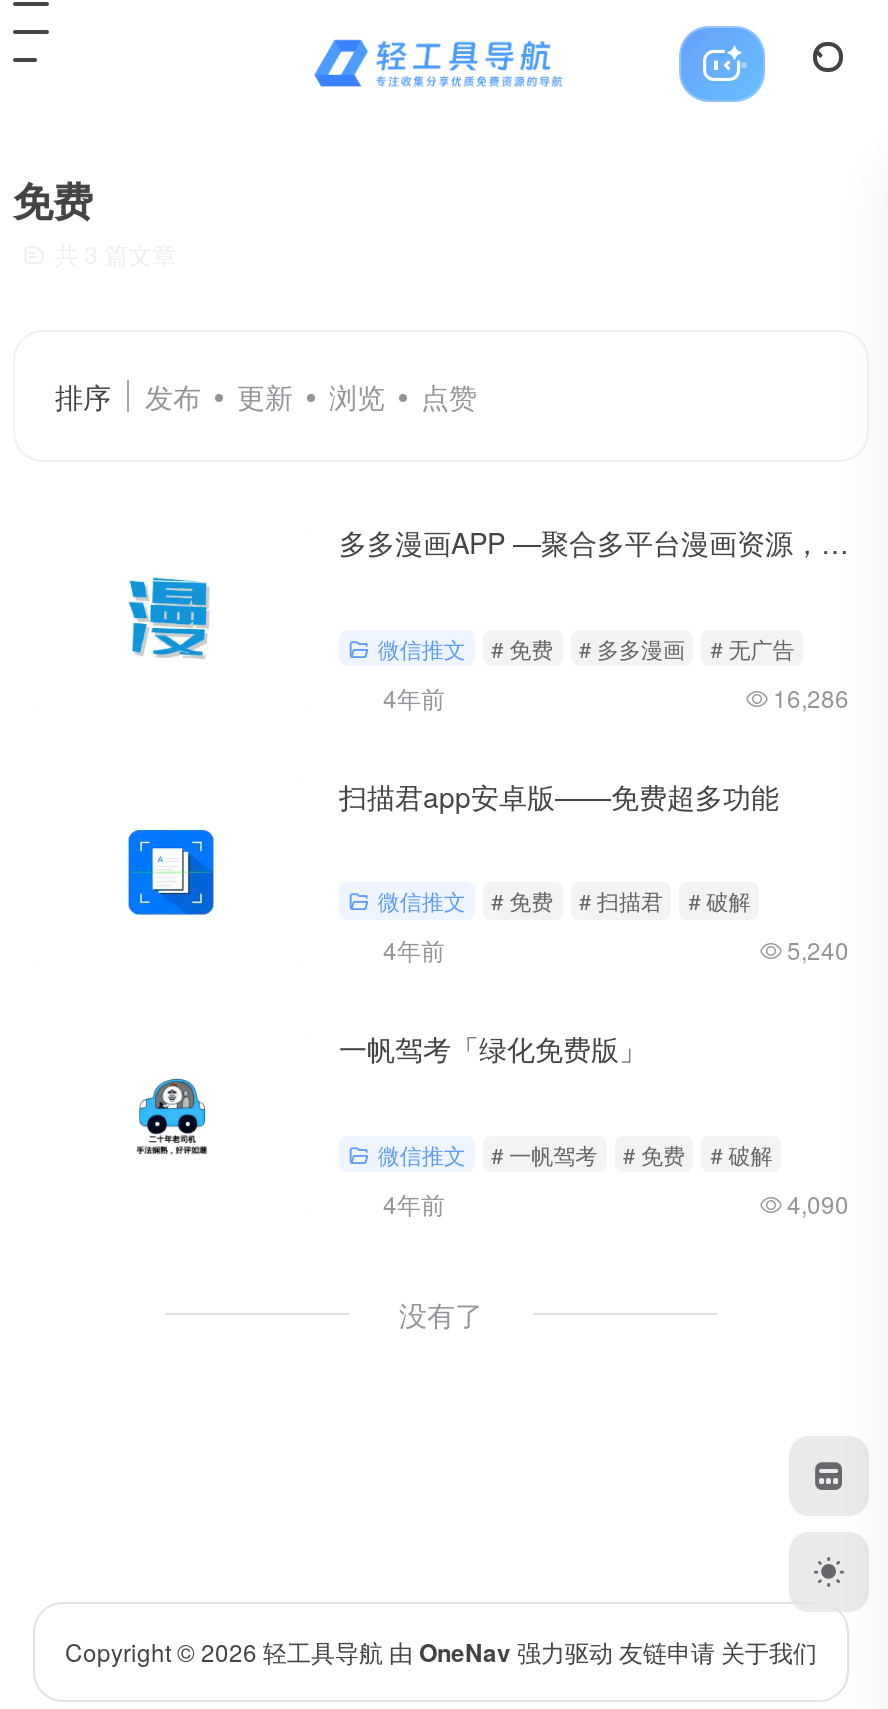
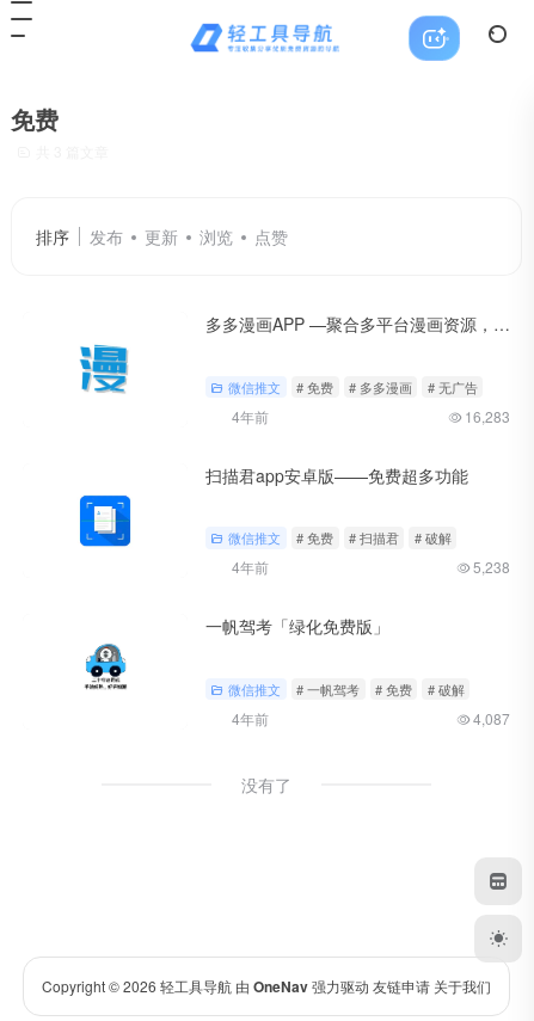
[773,679,849,713] 16,286 -> [465,406,510,426] 16,283
[787,932,849,966] 5,240 -> [473,557,510,577] 5,238
[787,1186,849,1220] 4,090 -> [473,708,510,728] 4,087

